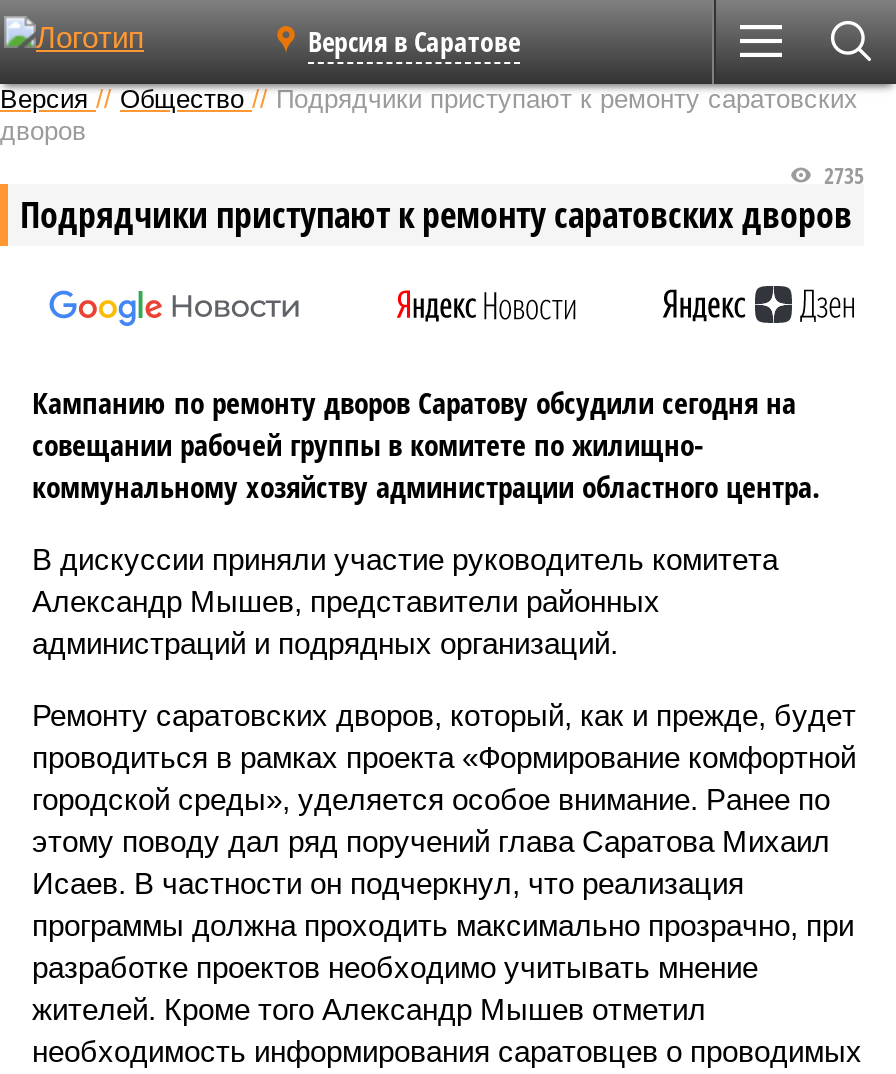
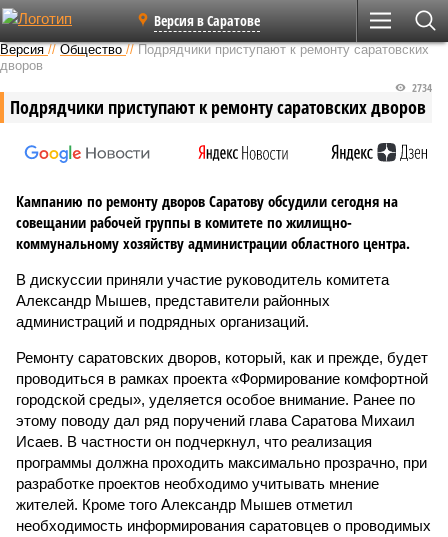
[818,160,864,190] 2735 -> [409,80,432,95] 2734

